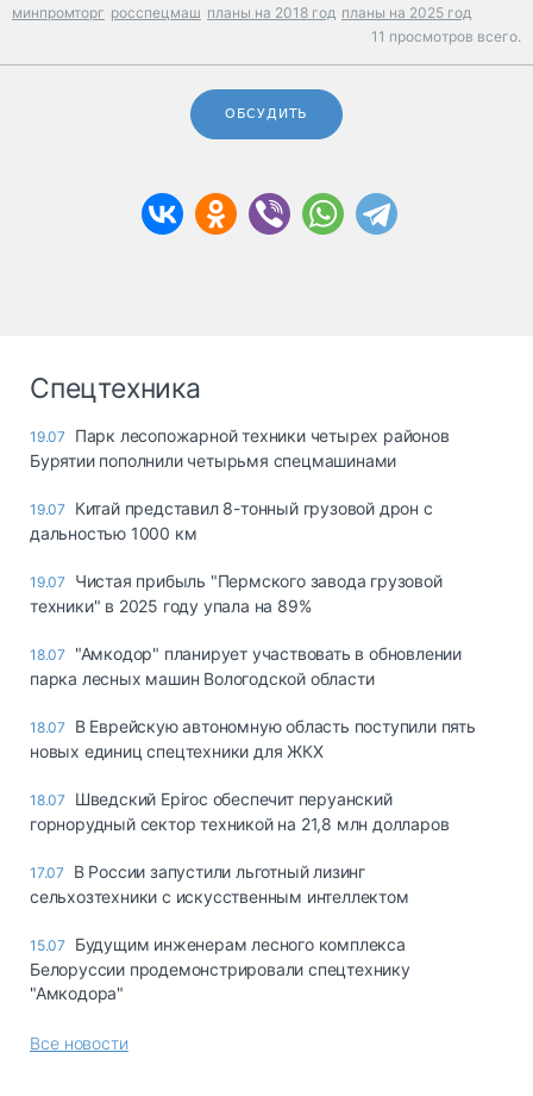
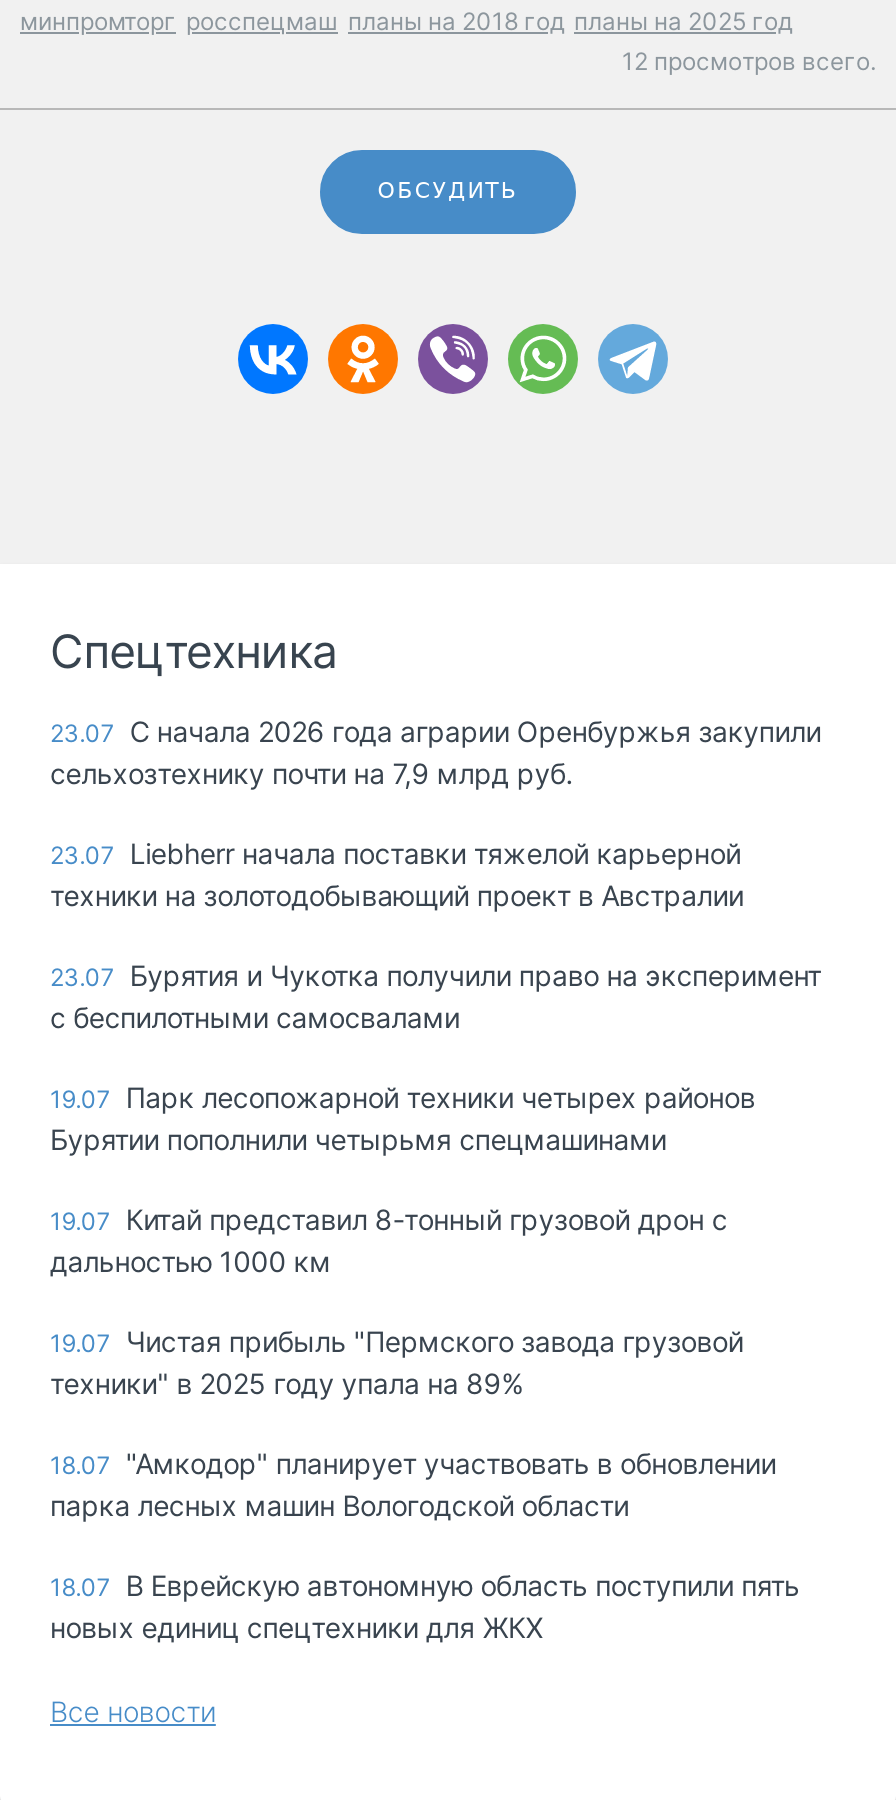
[371,28,521,45] 11 просмотров всего. -> [622,46,876,76] 12 просмотров всего.
none -> [50,714,821,1034] 23.07 С начала 2026 года аграрии Оренбуржья закупили | сельхозтехнику почти на 7,9 млрд руб. | 23.07 Liebherr начала поставки тяжелой карьерной | техники на золотодобывающий проект в Австралии | 23.07 Бурятия и Чукотка получили право на эксперимент | с беспилотными самосвалами
moved [30,425,476,761] -> [50,1080,800,1644]: 19.07 Парк лесопожарной техники четырех районов | Бурятии пополнили четырьмя спецмашинами | 19.07 Китай представил 8-тонный грузовой дрон с | ... | 18.07 В Еврейскую автономную область поступили пять | новых единиц спецтехники для ЖКХ
[30,789,449,1003] 18.07 Шведский Epiroc обеспечит перуанский | горнорудный сектор техникой на 21,8 млн долларов | 17.07 В России запустили льготный лизинг | сельхозтехники с искусственным интеллектом | 15.07 Будущим инженерам лесного комплекса | Белоруссии продемонстрировали спецтехнику | "Амкодора" -> none

